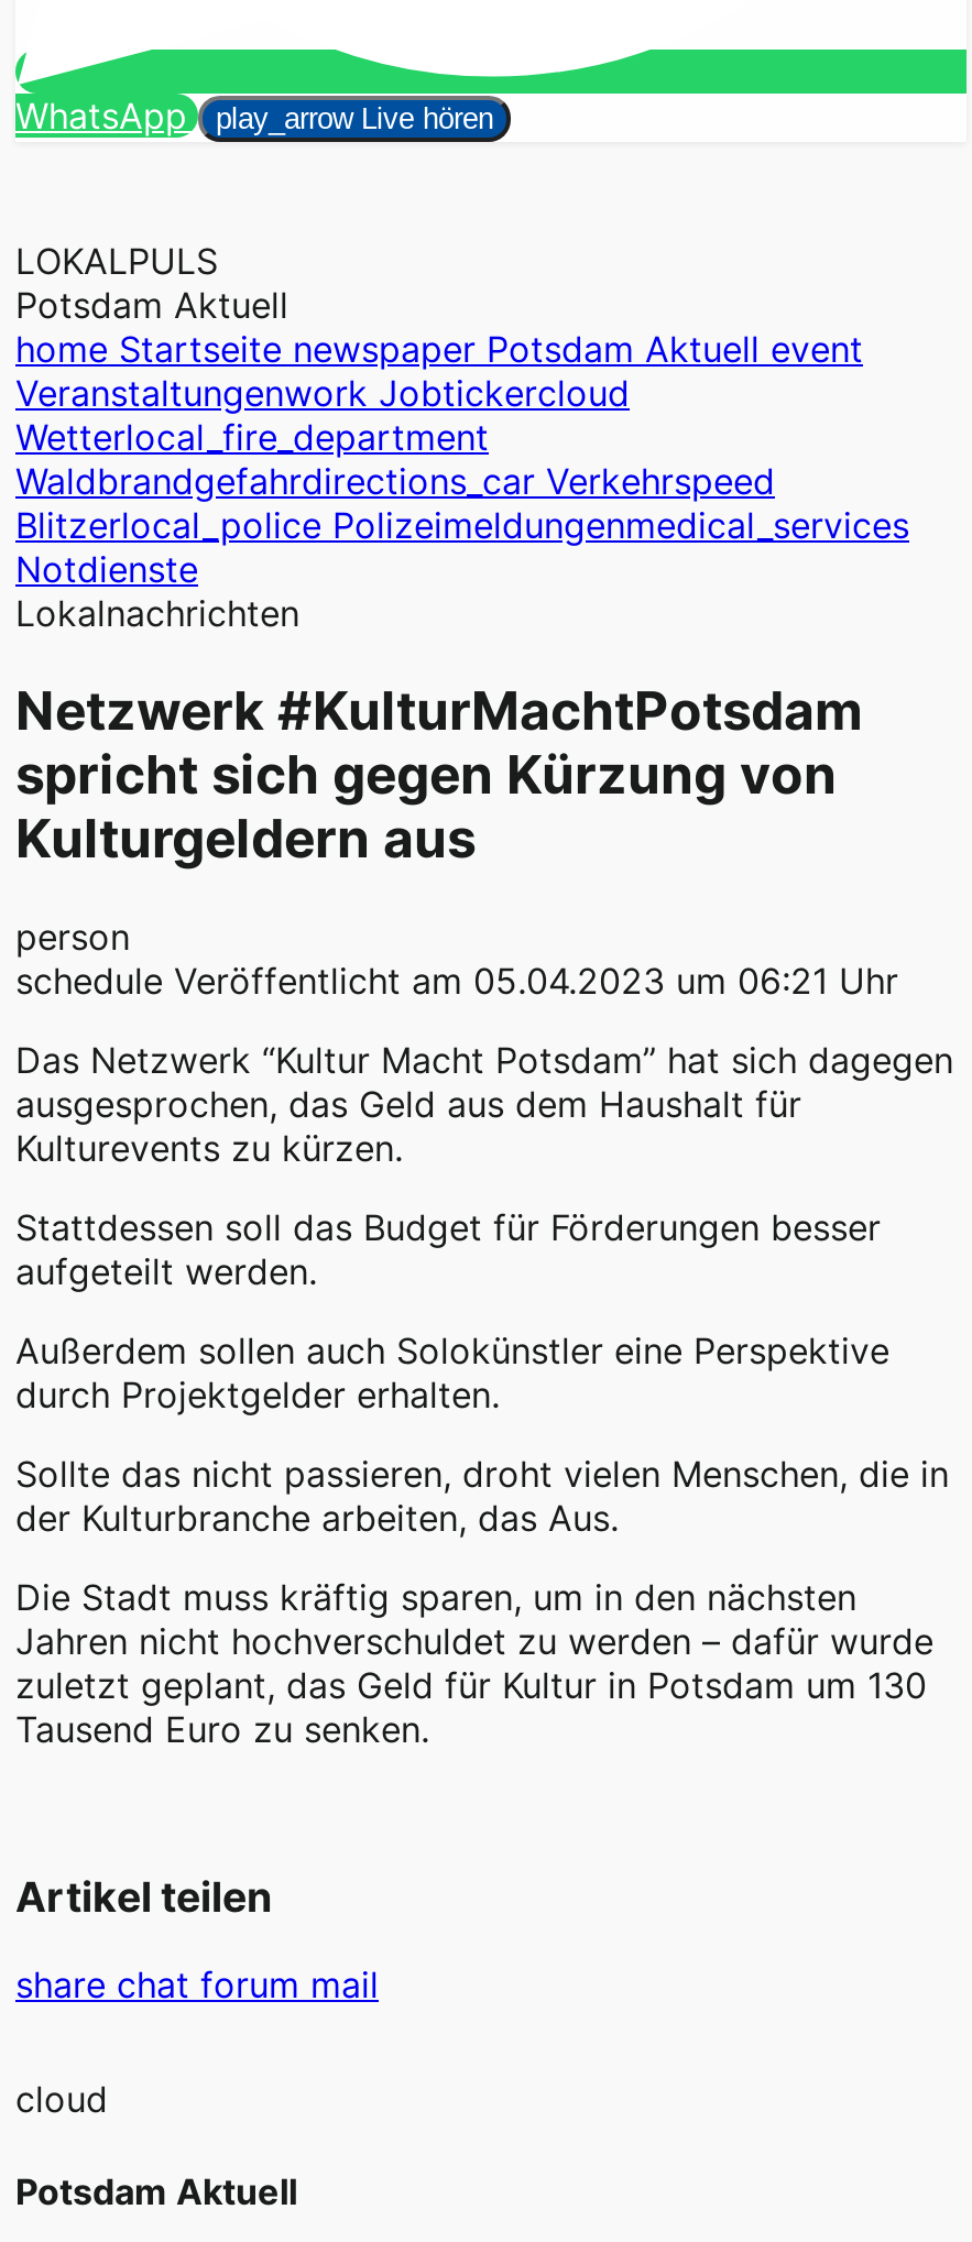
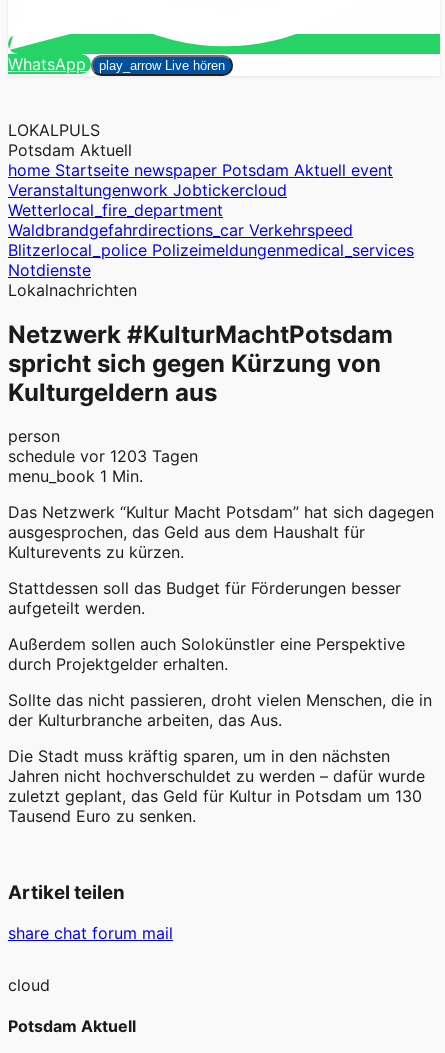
[15,959,898,1003] schedule Veröffentlicht am 05.04.2023 um 06:21 Uhr -> [8,446,198,486] schedule vor 1203 Tagen | menu_book 1 Min.

